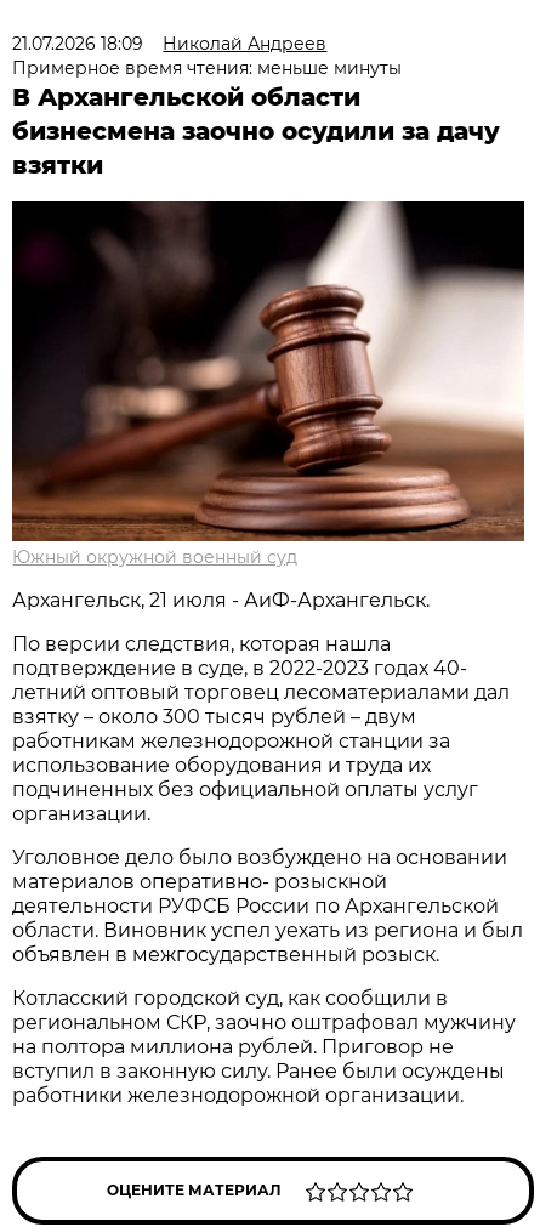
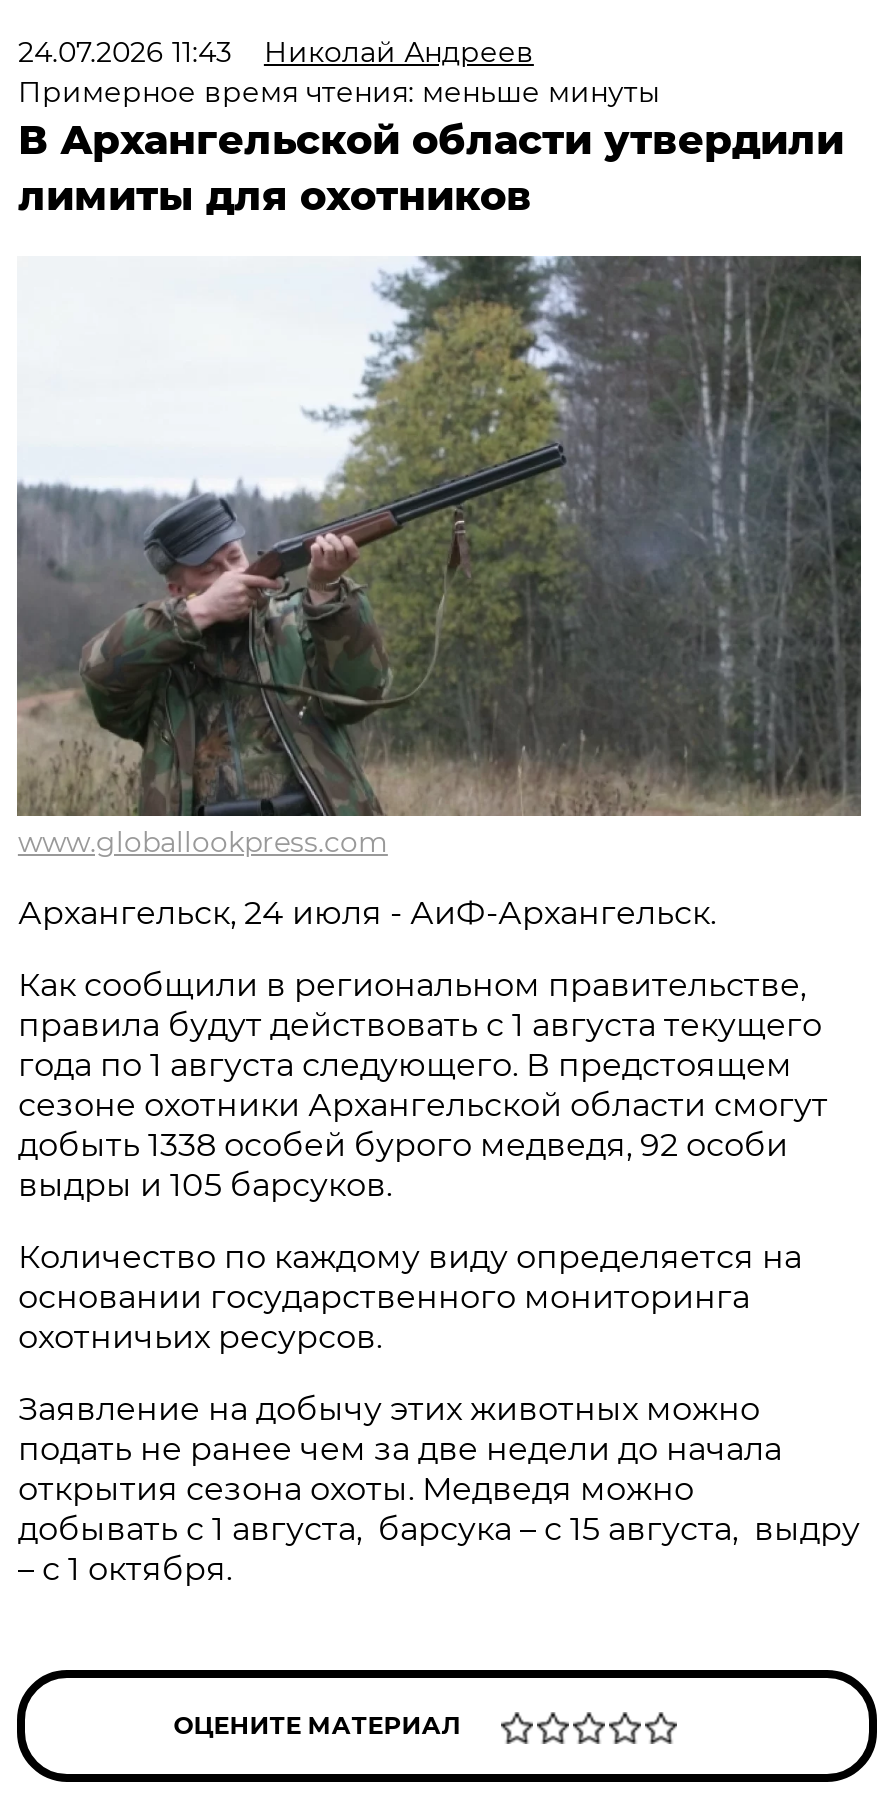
[13,33,327,55] 21.07.2026 18:09 Николай Андреев -> [18,34,534,70] 24.07.2026 11:43 Николай Андреев
[13,83,500,180] В Архангельской области | бизнесмена заочно осудили за дачу | взятки -> [18,116,844,220] В Архангельской области утвердили | лимиты для охотников
[11,252,525,568] [image] | Южный окружной военный суд -> [15,254,863,860] [image] | www.globallookpress.com
[13,589,430,612] Архангельск, 21 июля - АиФ-Архангельск. -> [18,894,716,932] Архангельск, 24 июля - АиФ-Архангельск.
[13,632,510,825] По версии следствия, которая нашла | подтверждение в суде, в 2022-2023 годах 40- | летний оптовый торговец лесоматериалами дал | взятку – около 300 тысяч рублей – двум | работникам железнодорожной станции за | использование оборудования и труда их | подчиненных без официальной оплаты услуг | организации. -> [18,966,828,1204] Как сообщили в региональном правительстве, | правила будут действовать с 1 августа текущего | года по 1 августа следующего. В предстоящем | сезоне охотники Архангельской области смогут | добыть 1338 особей бурого медведя, 92 особи | выдры и 105 барсуков.
[13,846,523,966] Уголовное дело было возбуждено на основании | материалов оперативно- розыскной | деятельности РУФСБ России по Архангельской | области. Виновник успел уехать из региона и был | объявлен в межгосударственный розыск. -> [18,1238,802,1356] Количество по каждому виду определяется на | основании государственного мониторинга | охотничьих ресурсов.
[13,987,516,1107] Котласский городской суд, как сообщили в | региональном СКР, заочно оштрафовал мужчину | на полтора миллиона рублей. Приговор не | вступил в законную силу. Ранее были осуждены | работники железнодорожной организации. -> [18,1390,860,1588] Заявление на добычу этих животных можно | подать не ранее чем за две недели до начала | открытия сезона охоты. Медведя можно | добывать с 1 августа, барсука – с 15 августа, выдру | – с 1 октября.

